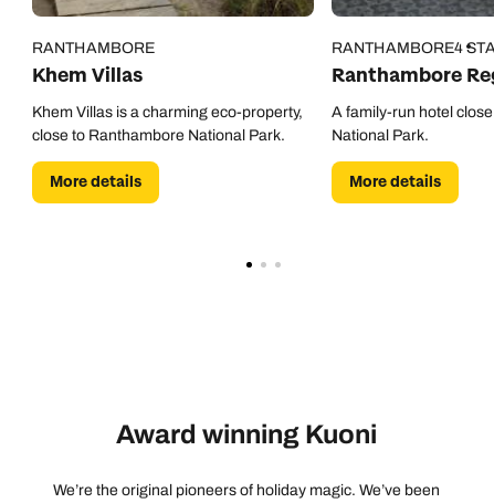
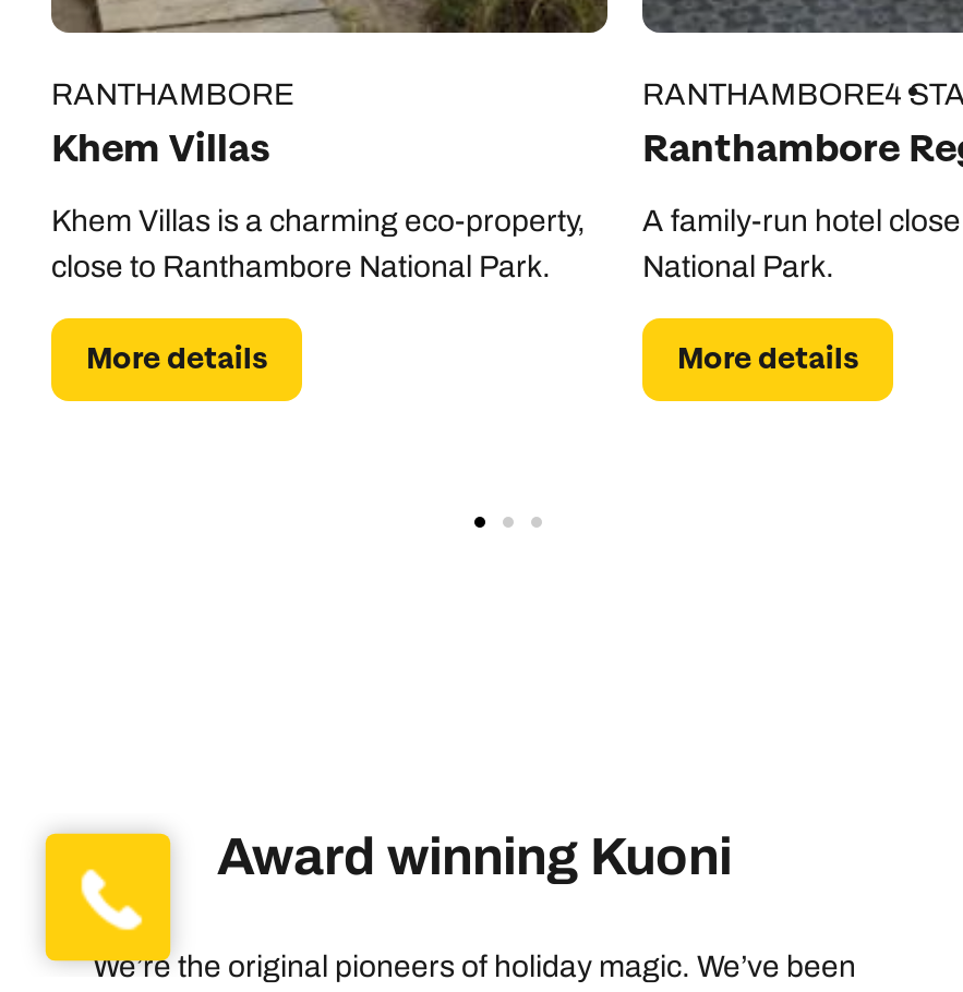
none -> [40,828,176,966] [image]

